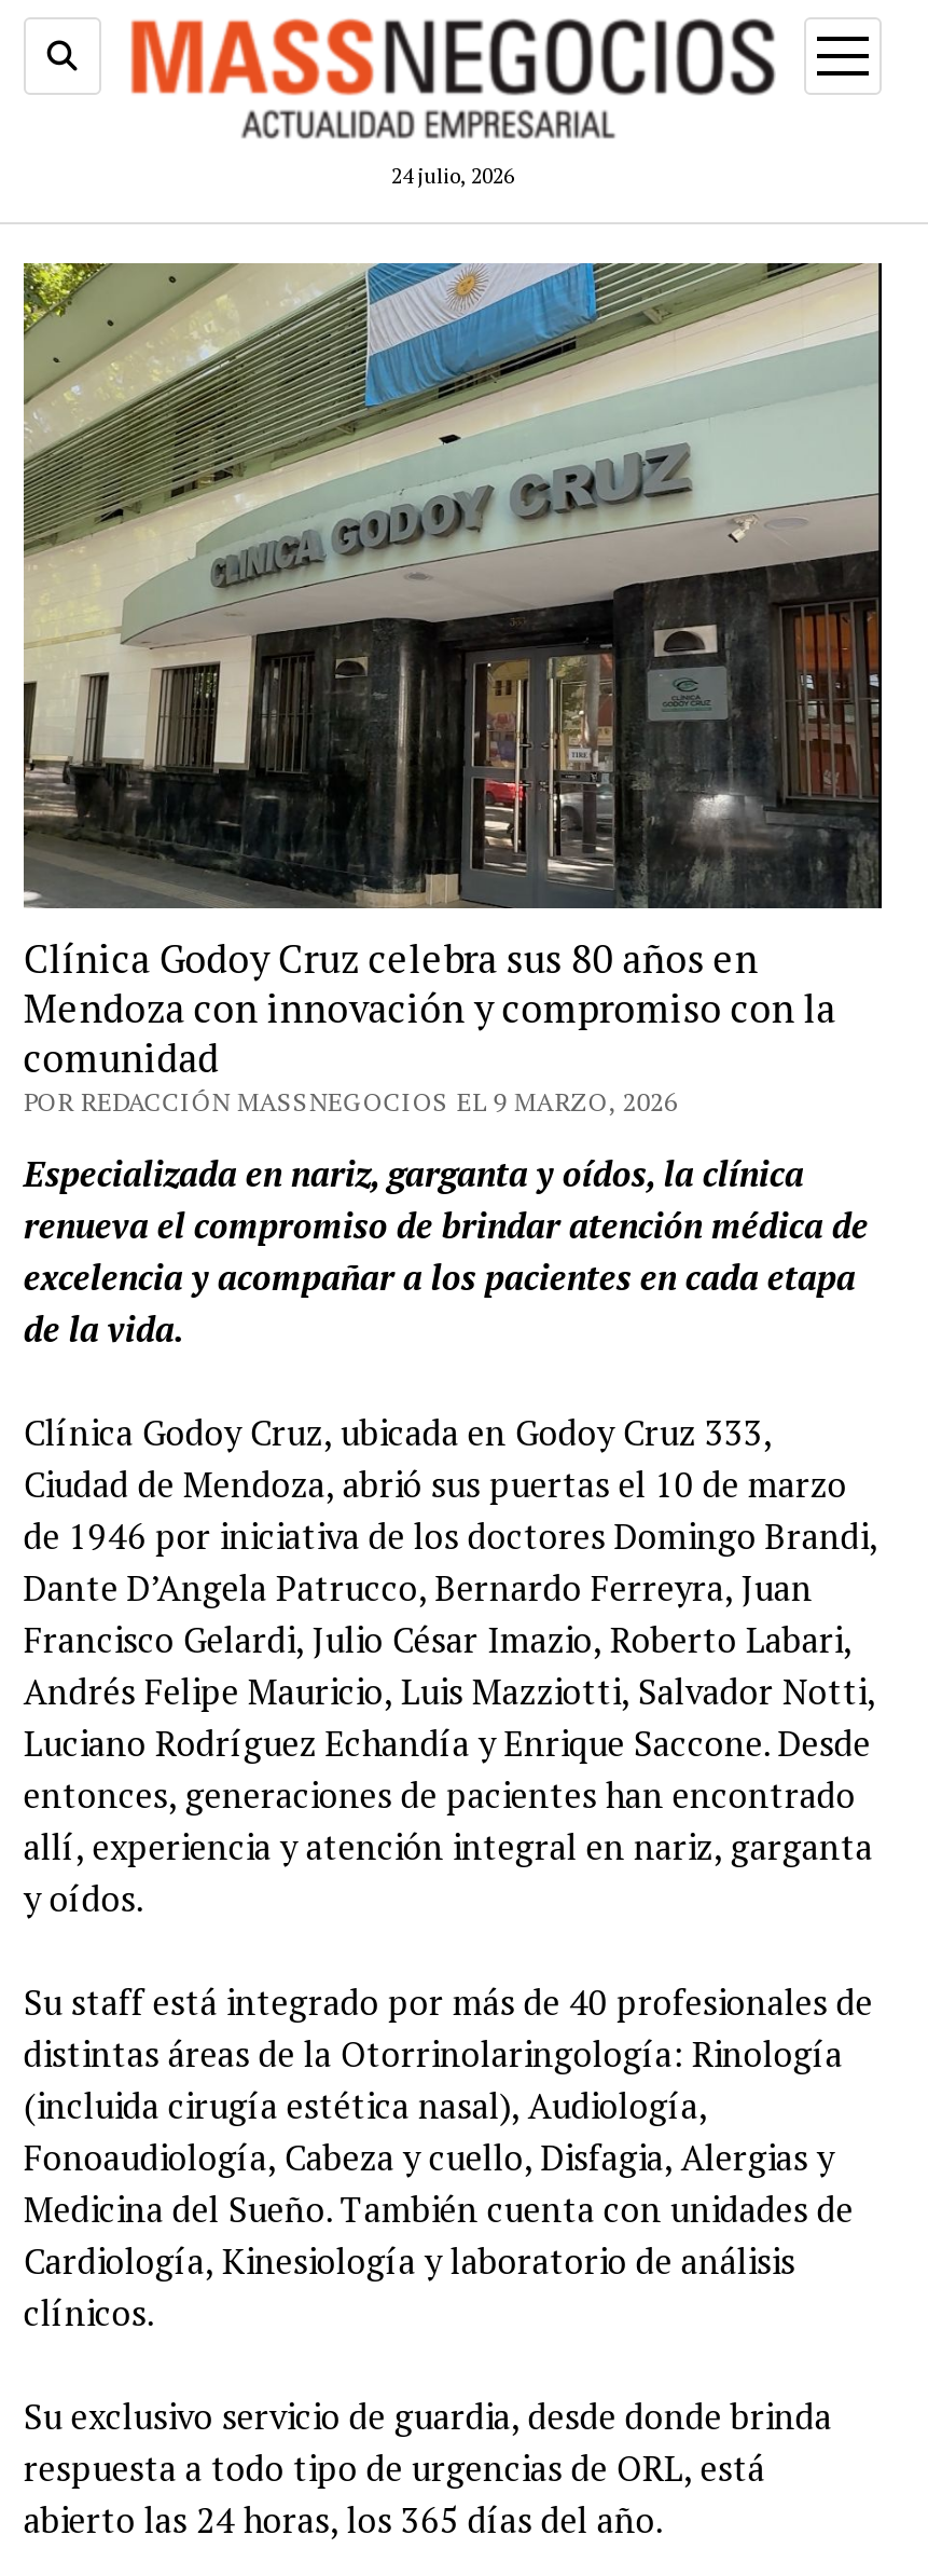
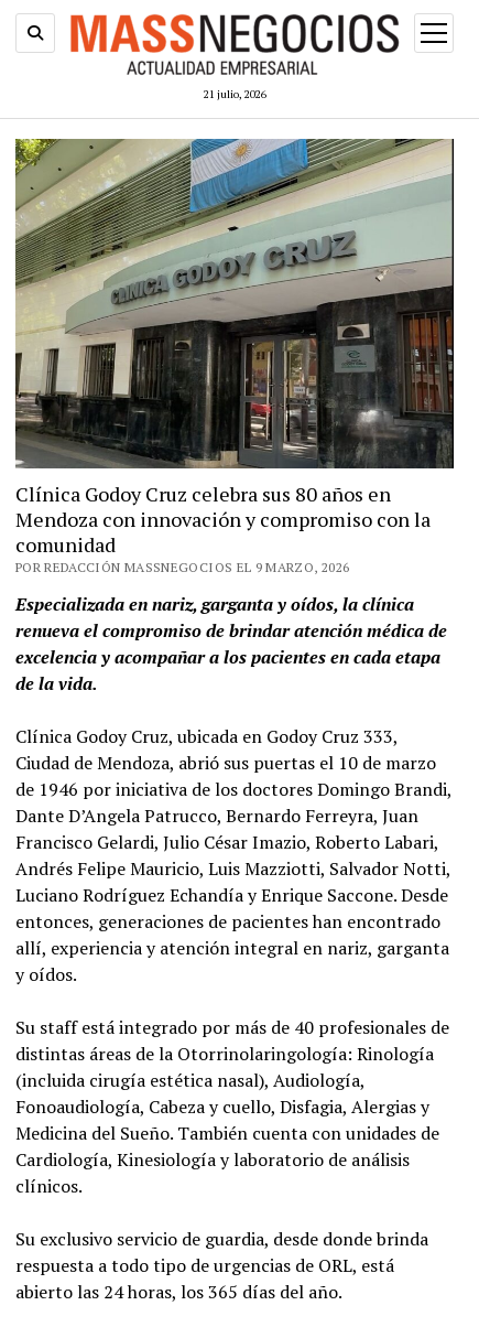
[391,162,514,190] 24 julio, 2026 -> [203,87,266,101] 21 julio, 2026

